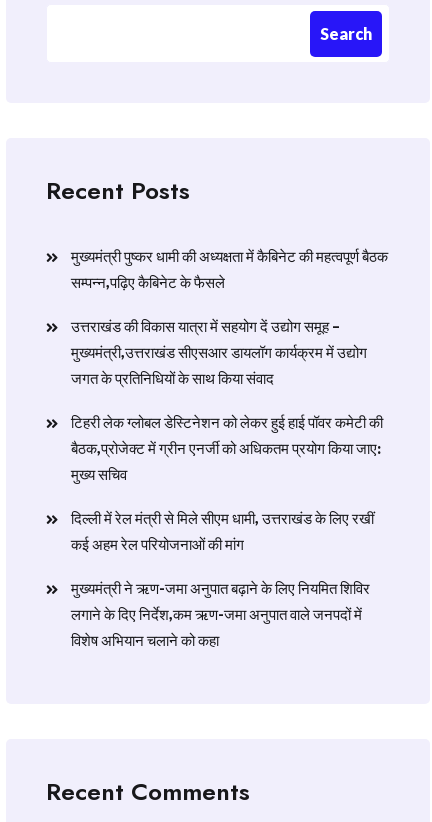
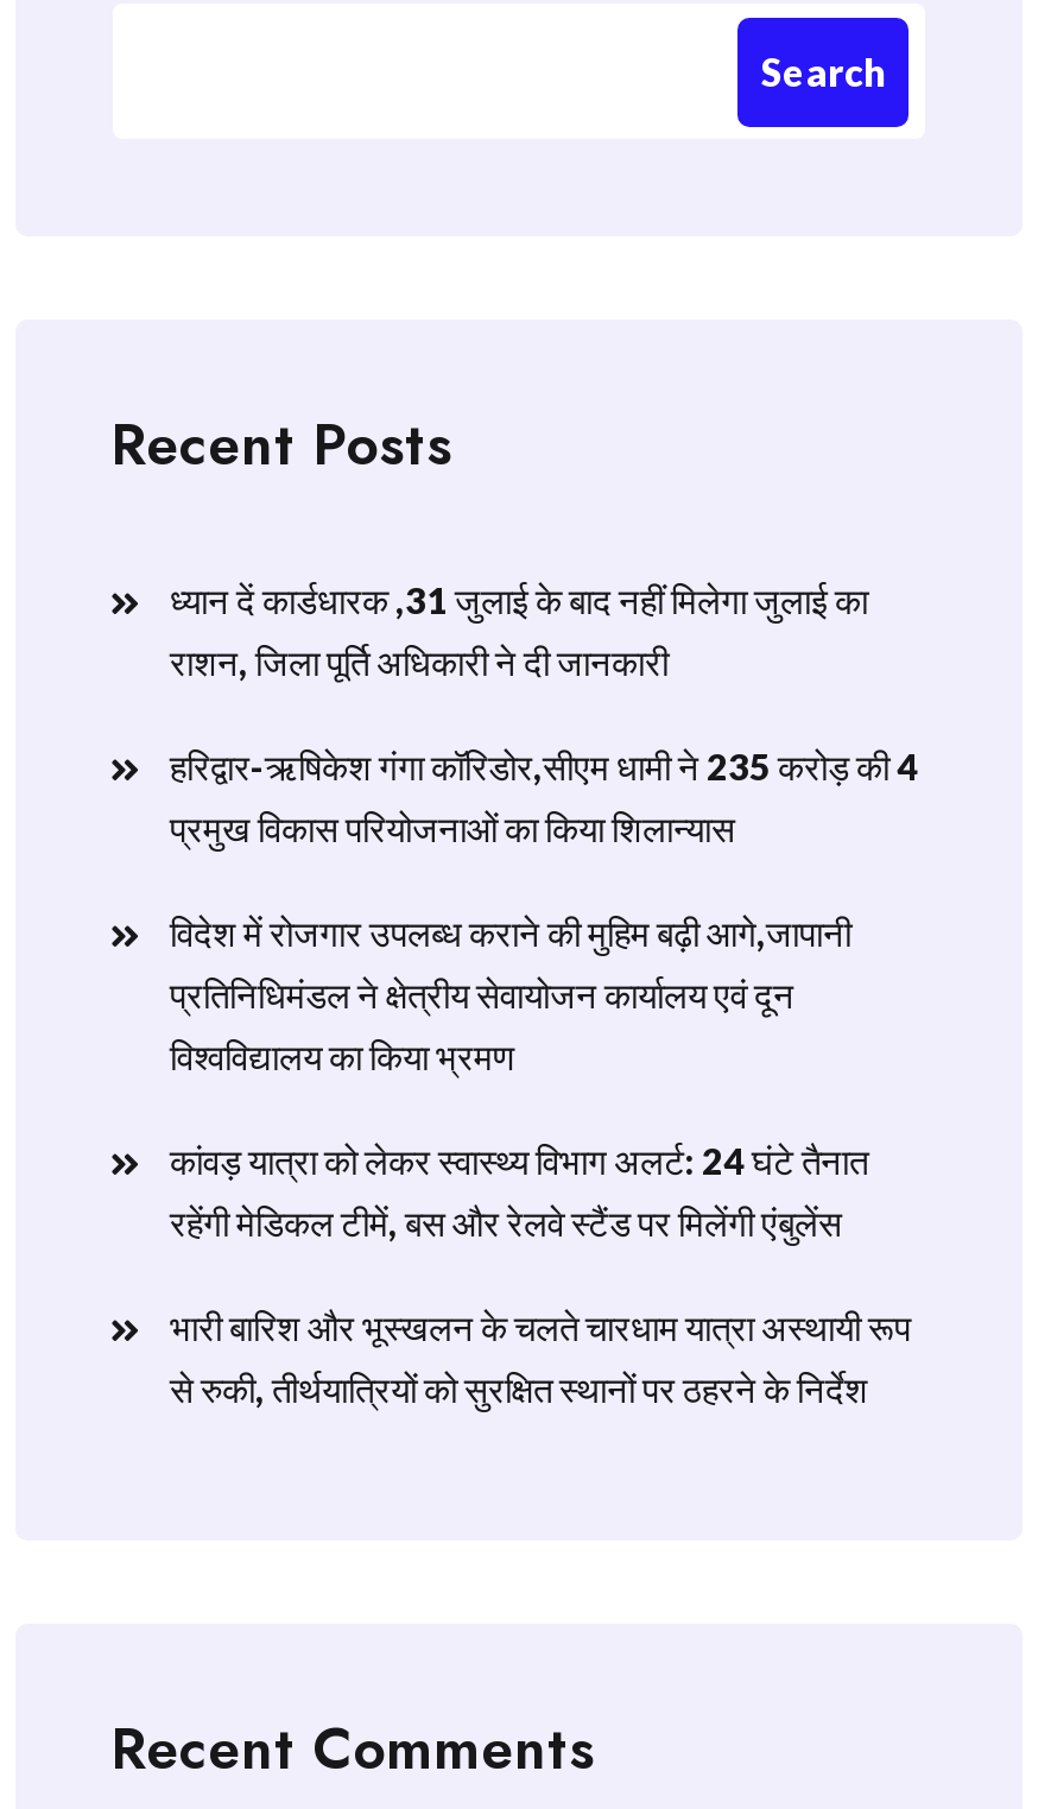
[71,247,388,291] मुख्यमंत्री पुष्कर धामी की अध्यक्षता में कैबिनेट की महत्वपूर्ण बैठक | सम्पन्न,पढ़िए कैबिनेट के फैसले -> [170,579,868,683] ध्यान दें कार्डधारक ,31 जुलाई के बाद नहीं मिलेगा जुलाई का | राशन, जिला पूर्ति अधिकारी ने दी जानकारी
[71,317,367,387] उत्तराखंड की विकास यात्रा में सहयोग दें उद्योग समूह – | मुख्यमंत्री,उत्तराखंड सीएसआर डायलॉग कार्यक्रम में उद्योग | जगत के प्रतिनिधियों के साथ किया संवाद -> [170,745,918,850] हरिद्वार-ऋषिकेश गंगा कॉरिडोर,सीएम धामी ने 235 करोड़ की 4 | प्रमुख विकास परियोजनाओं का किया शिलान्यास
[71,413,383,483] टिहरी लेक ग्लोबल डेस्टिनेशन को लेकर हुई हाई पॉवर कमेटी की | बैठक,प्रोजेक्ट में ग्रीन एनर्जी को अधिकतम प्रयोग किया जाए: | मुख्य सचिव -> [170,912,851,1078] विदेश में रोजगार उपलब्ध कराने की मुहिम बढ़ी आगे,जापानी | प्रतिनिधिमंडल ने क्षेत्रीय सेवायोजन कार्यालय एवं दून | विश्वविद्यालय का किया भ्रमण
[71,509,374,553] दिल्ली में रेल मंत्री से मिले सीएम धामी, उत्तराखंड के लिए रखीं | कई अहम रेल परियोजनाओं की मांग -> [170,1140,868,1244] कांवड़ यात्रा को लेकर स्वास्थ्य विभाग अलर्ट: 24 घंटे तैनात | रहेंगी मेडिकल टीमें, बस और रेलवे स्टैंड पर मिलेंगी एंबुलेंस
[71,579,370,649] मुख्यमंत्री ने ऋण-जमा अनुपात बढ़ाने के लिए नियमित शिविर | लगाने के दिए निर्देश,कम ऋण-जमा अनुपात वाले जनपदों में | विशेष अभियान चलाने को कहा -> [170,1306,911,1410] भारी बारिश और भूस्खलन के चलते चारधाम यात्रा अस्थायी रूप | से रुकी, तीर्थयात्रियों को सुरक्षित स्थानों पर ठहरने के निर्देश

